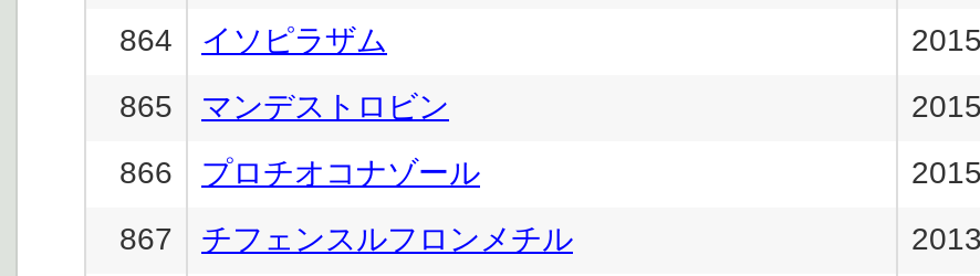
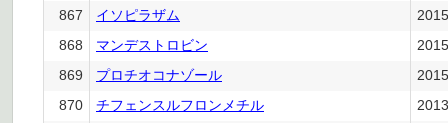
[119,25,387,58] 864 イソピラザム -> [59,8,180,23] 867 イソピラザム
[119,91,449,125] 865 マンデストロビン -> [59,38,208,53] 868 マンデストロビン
[119,158,480,191] 866 プロチオコナゾール -> [59,68,222,83] 869 プロチオコナゾール
[119,224,573,257] 867 チフェンスルフロンメチル -> [59,98,264,113] 870 チフェンスルフロンメチル

